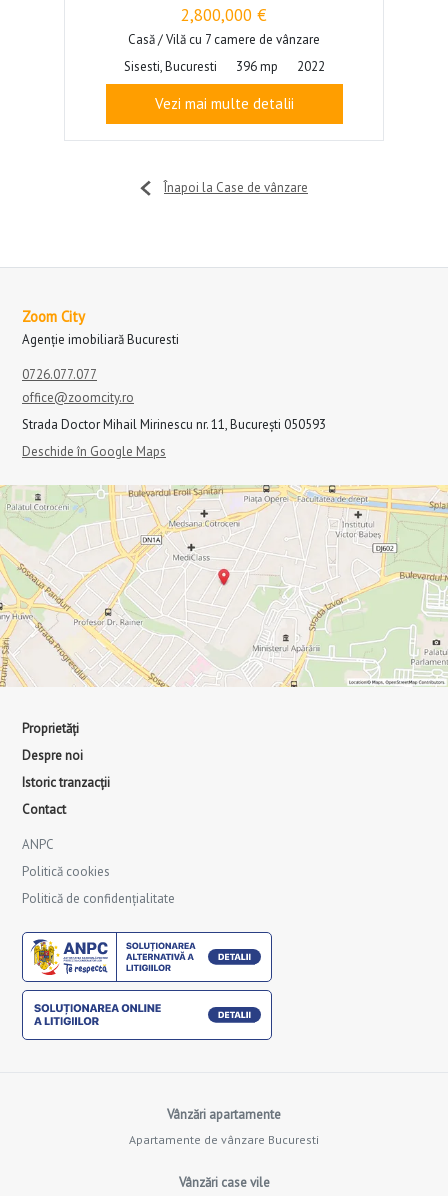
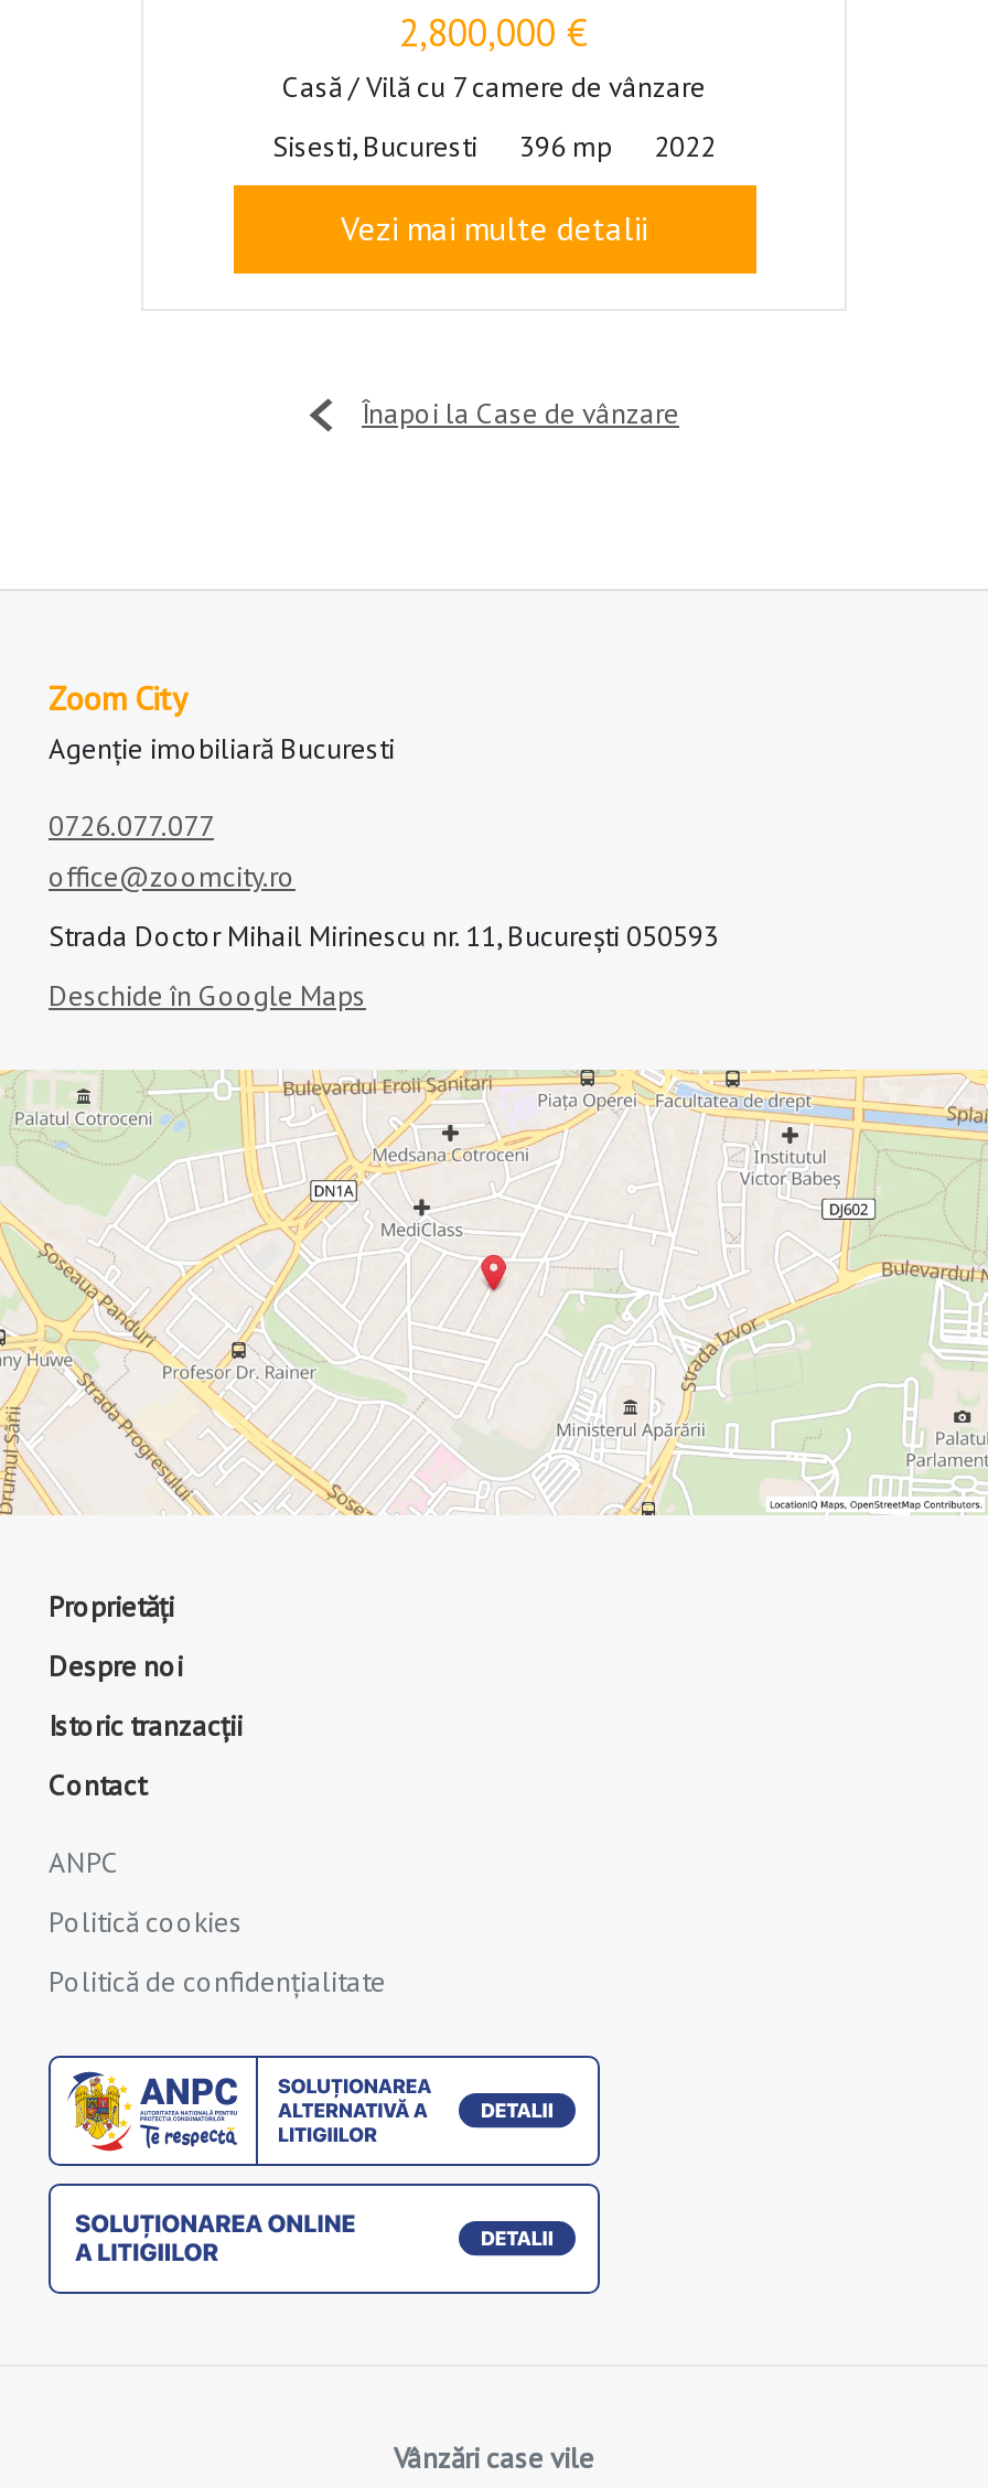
[129,1106,319,1147] Vânzări apartamente | Apartamente de vânzare Bucuresti -> none

